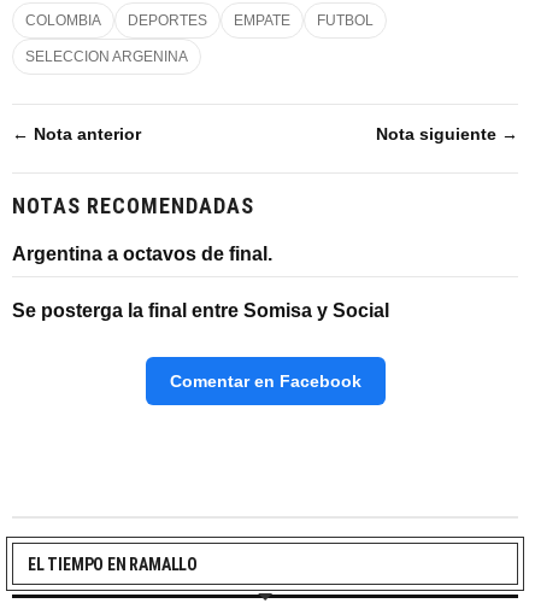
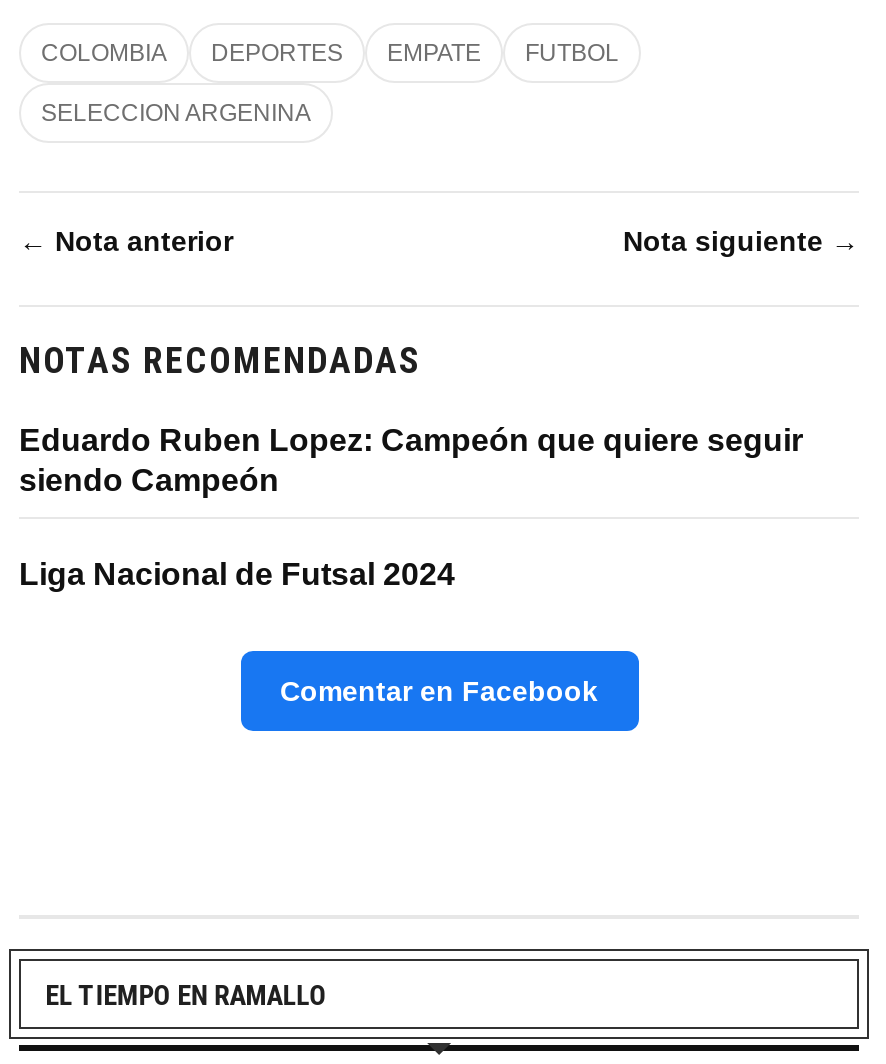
[12,244,272,264] Argentina a octavos de final. -> [19,423,803,497] Eduardo Ruben Lopez: Campeón que quiere seguir | siendo Campeón
[12,300,389,321] Se posterga la final entre Somisa y Social -> [19,557,463,591] Liga Nacional de Futsal 2024

